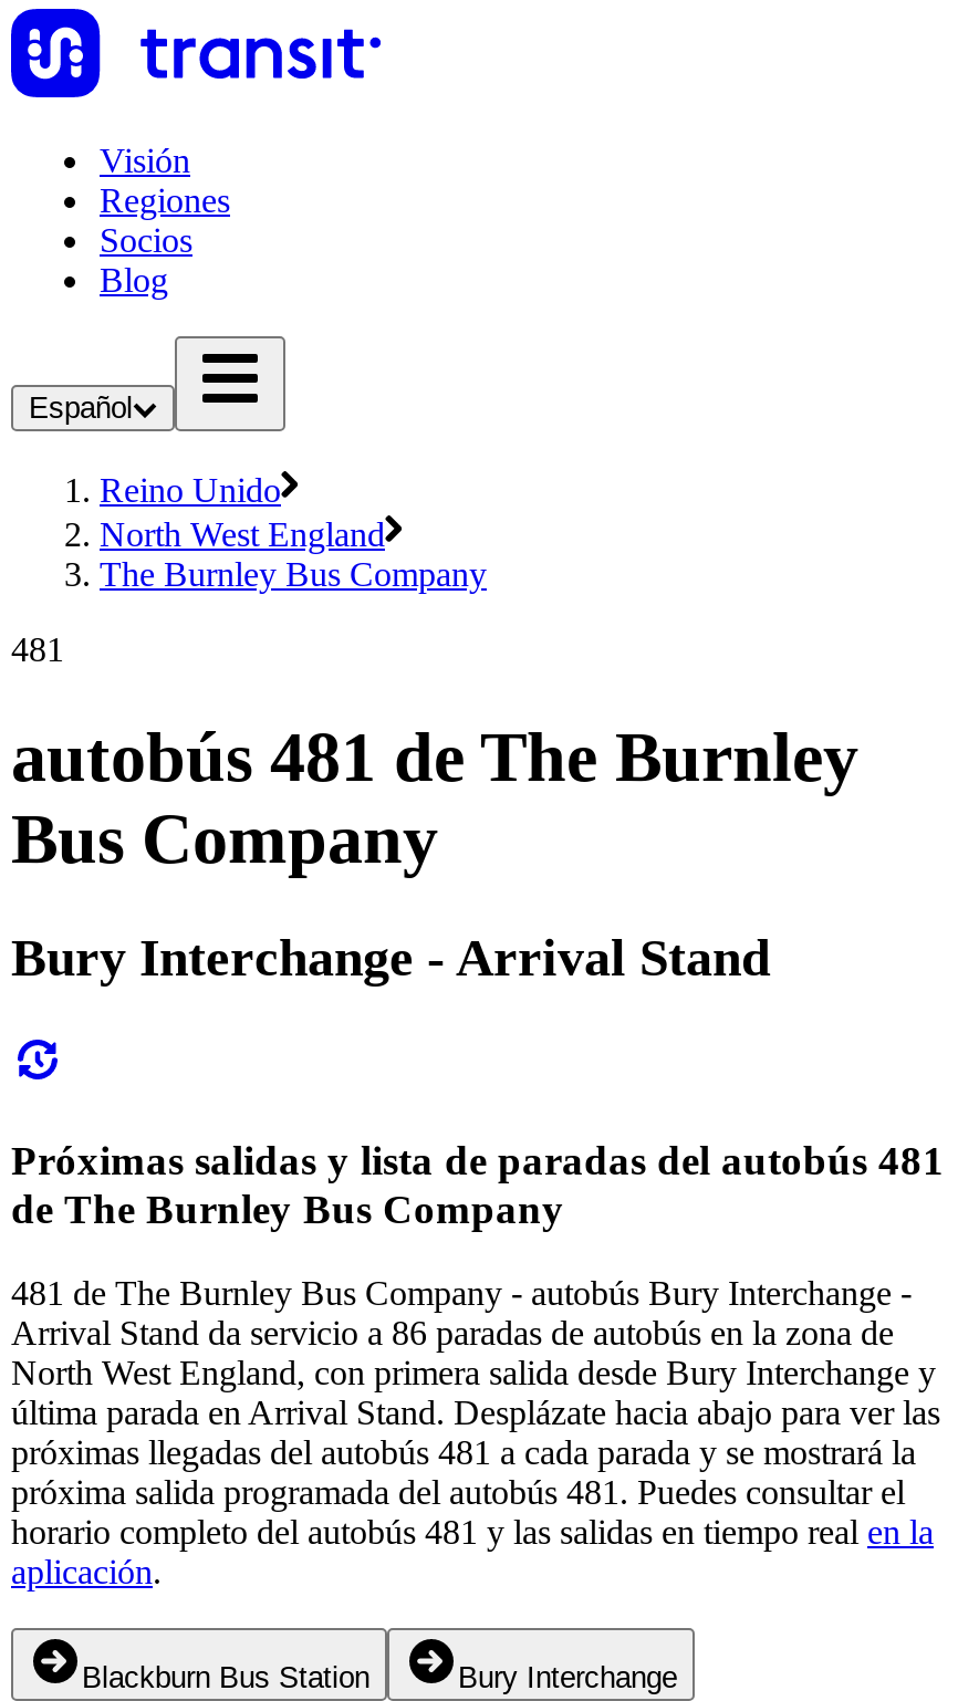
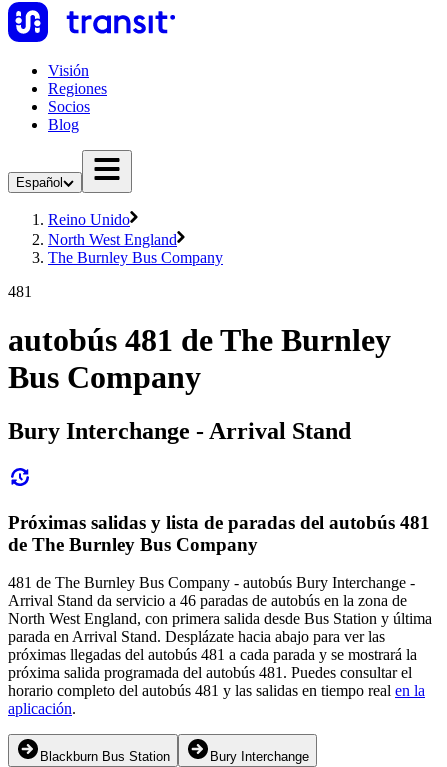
[11,1314,940,1432] Arrival Stand da servicio a 86 paradas de autobús en la zona de | North West England, con primera salida desde Bury Interchange y | última parada en Arrival Stand. Desplázate hacia abajo para ver las -> [8,592,432,645] Arrival Stand da servicio a 46 paradas de autobús en la zona de | North West England, con primera salida desde Bus Station y última | parada en Arrival Stand. Desplázate hacia abajo para ver las

